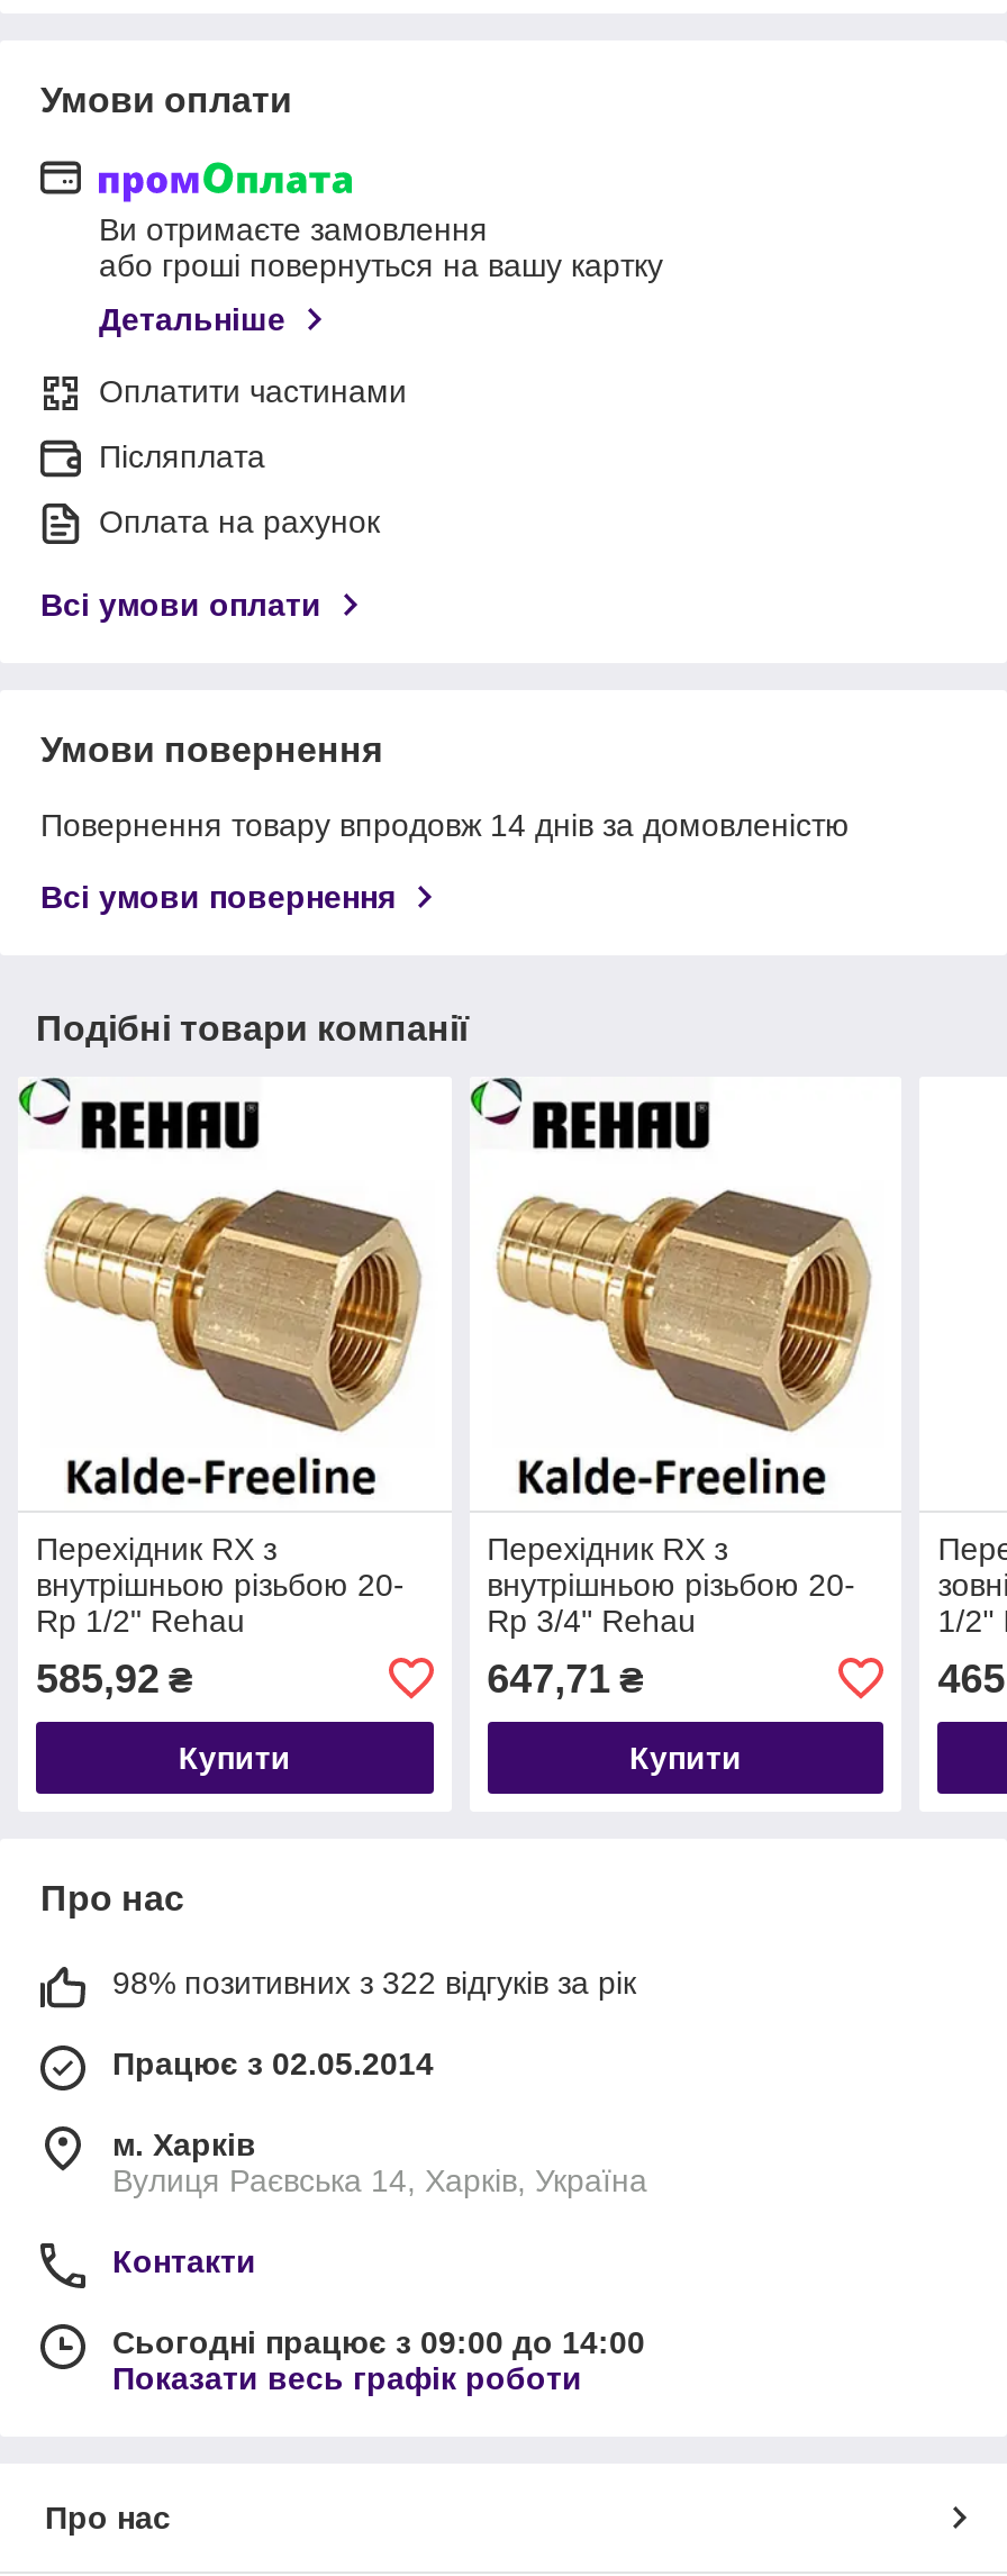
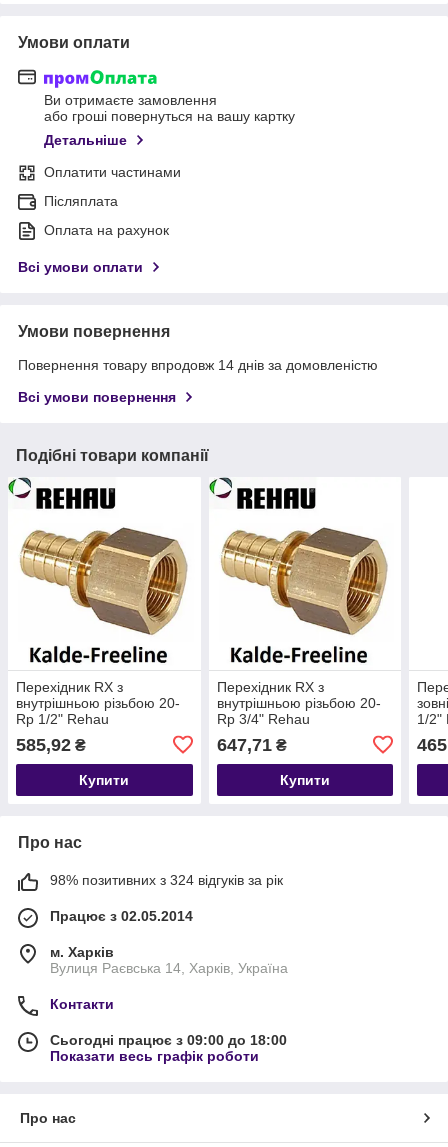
[112,1964,636,2000] 98% позитивних з 322 відгуків за рік -> [50,872,283,888] 98% позитивних з 324 відгуків за рік
[112,2324,645,2360] Сьогодні працює з 09:00 до 14:00 -> [50,1032,287,1048] Сьогодні працює з 09:00 до 18:00

